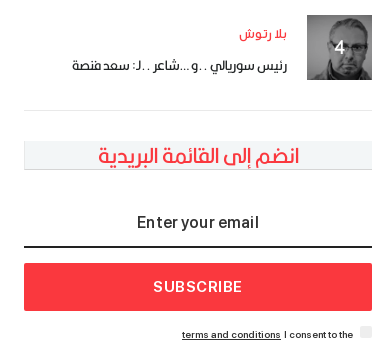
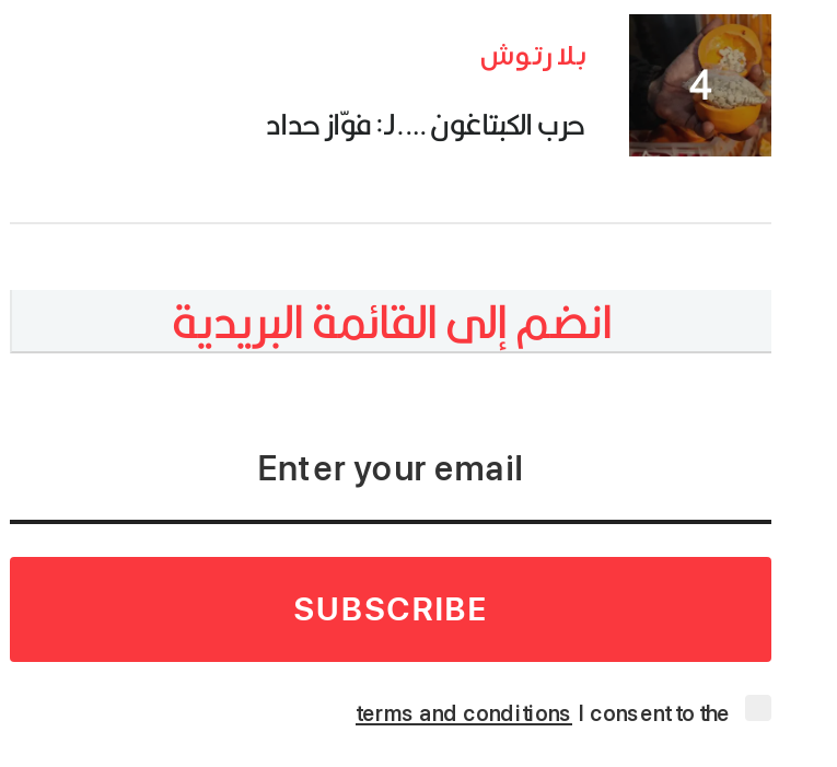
[72,14,373,81] [image] | رئيس سوريالي ..و …شاعر ..لـ: سعد فنصة -> [266,12,774,159] [image] | حرب الكبتاغون ….لـ: فوّاز حداد

